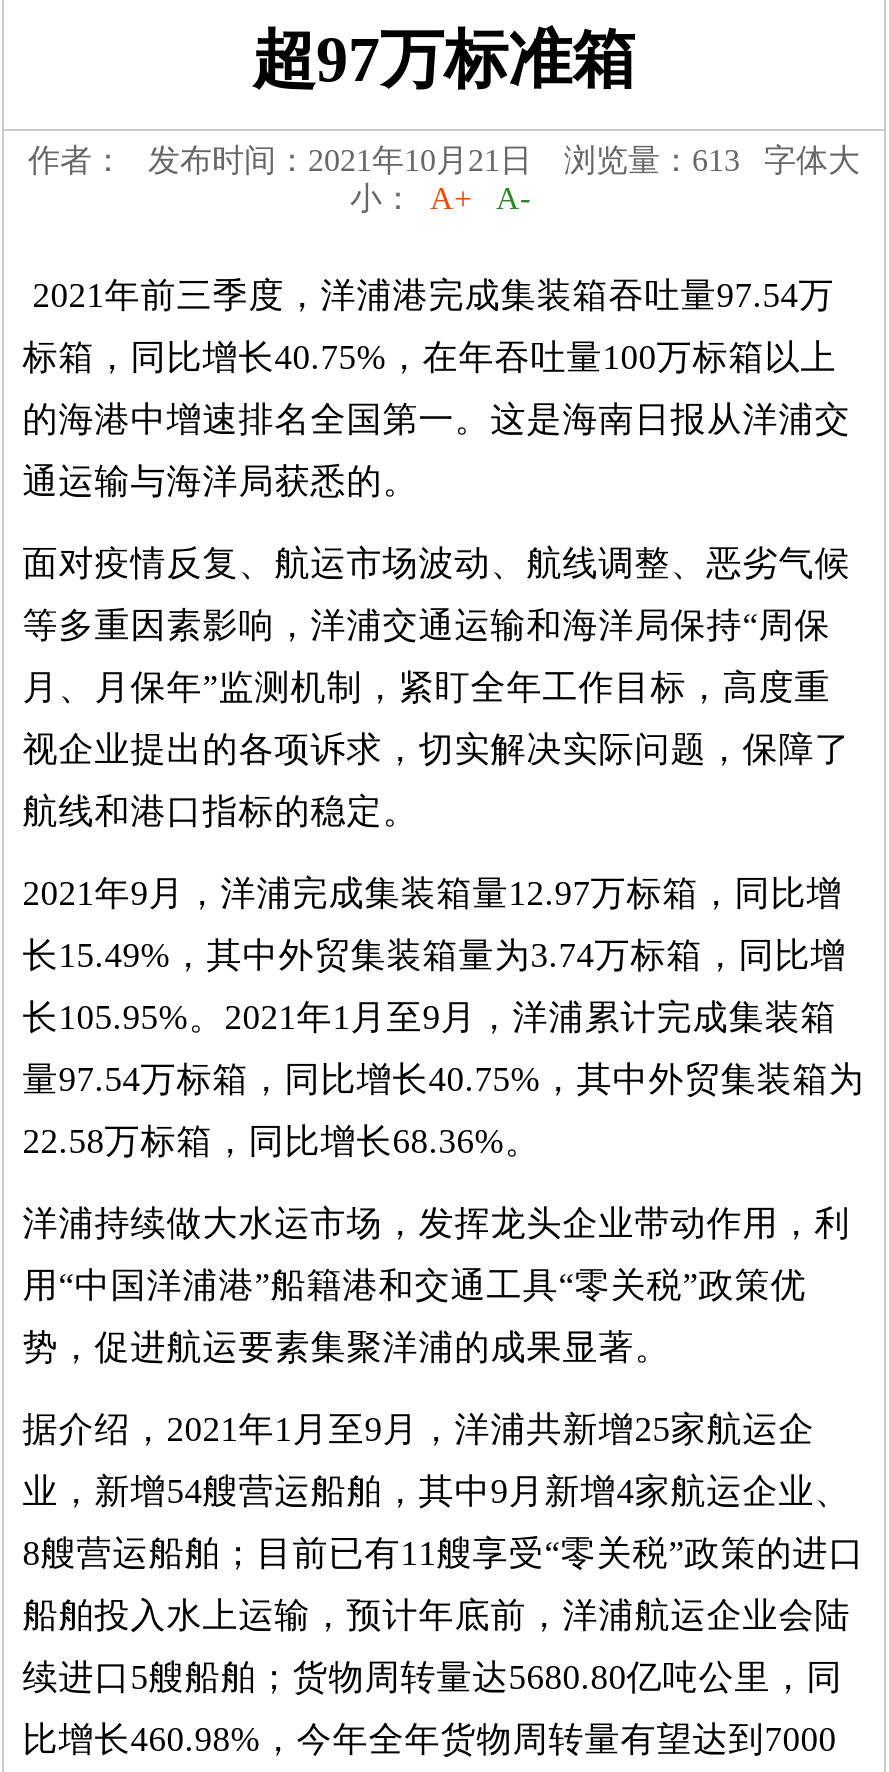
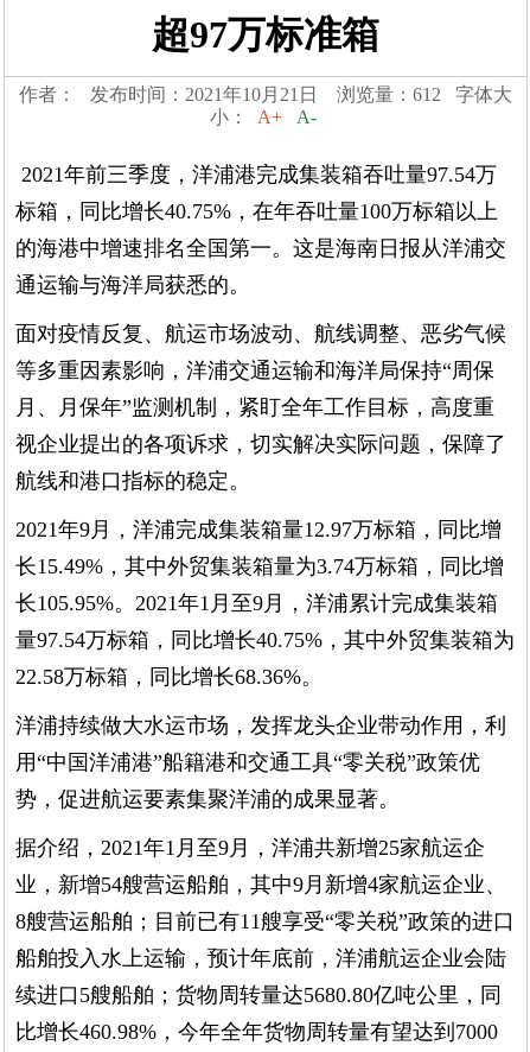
[28,144,860,178] 作者： 发布时间：2021年10月21日 浏览量：613 字体大 -> [19,85,512,105] 作者： 发布时间：2021年10月21日 浏览量：612 字体大

